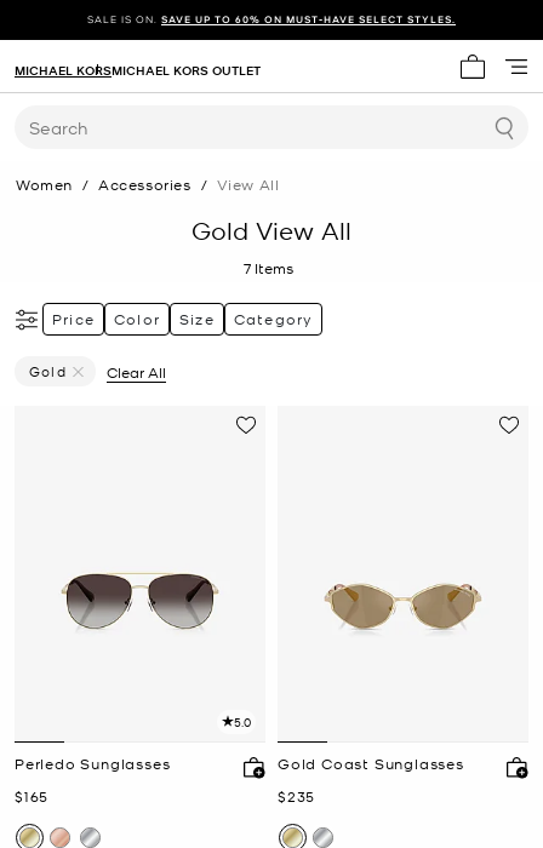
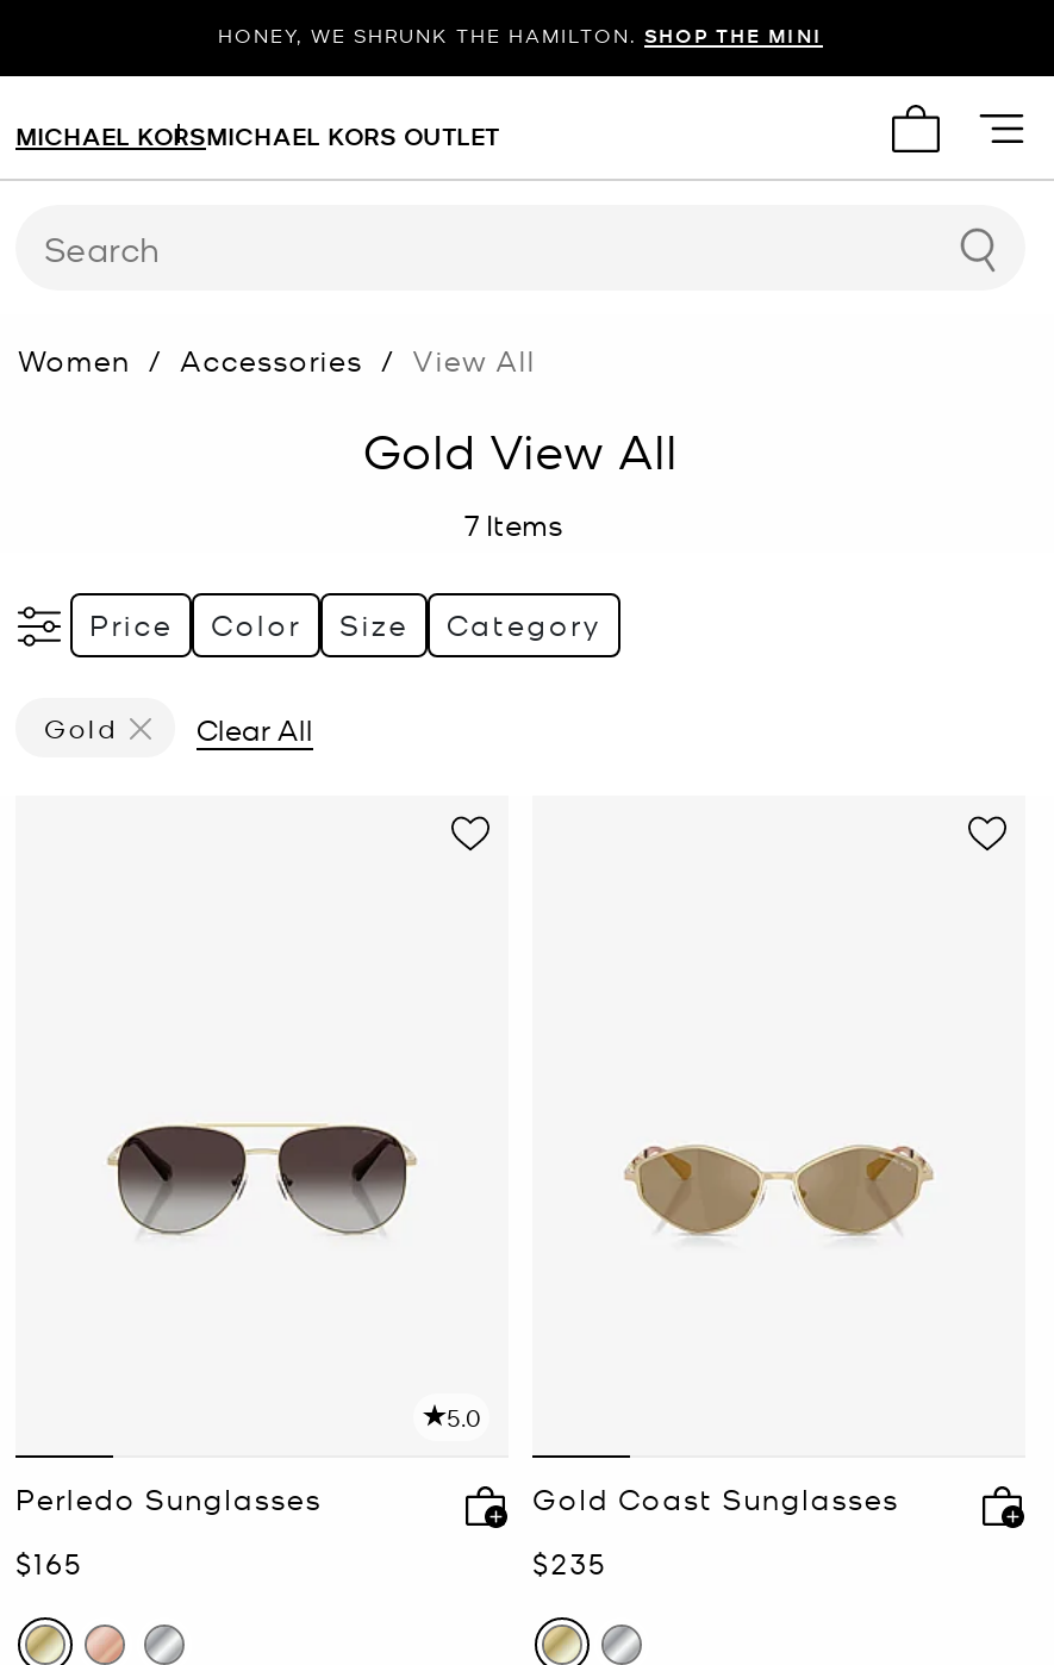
[87,12,456,25] SALE IS ON. SAVE UP TO 60% ON MUST-HAVE SELECT STYLES. -> [218,21,823,48] HONEY, WE SHRUNK THE HAMILTON. SHOP THE MINI

